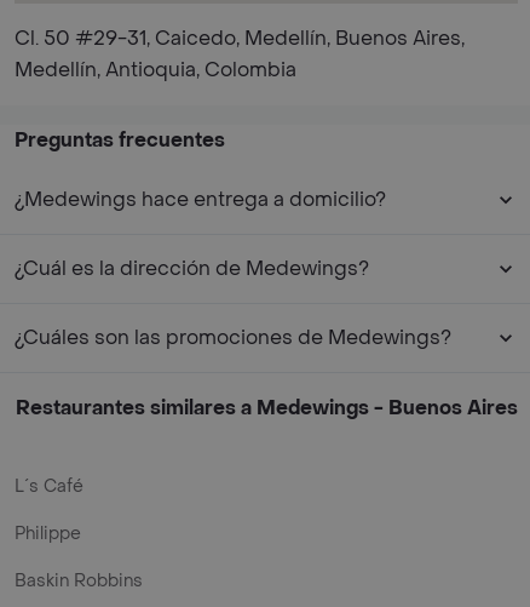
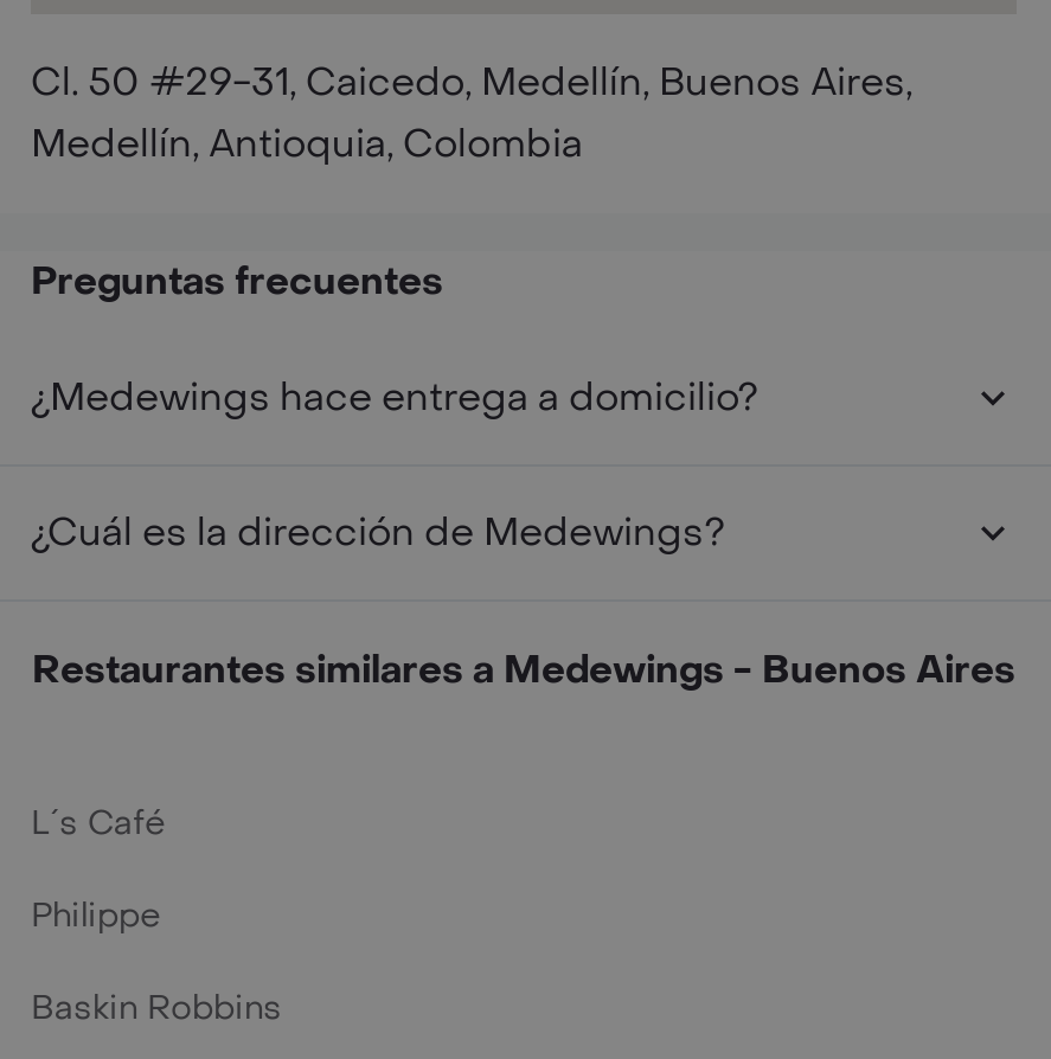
[15,325,451,350] ¿Cuáles son las promociones de Medewings? -> none

